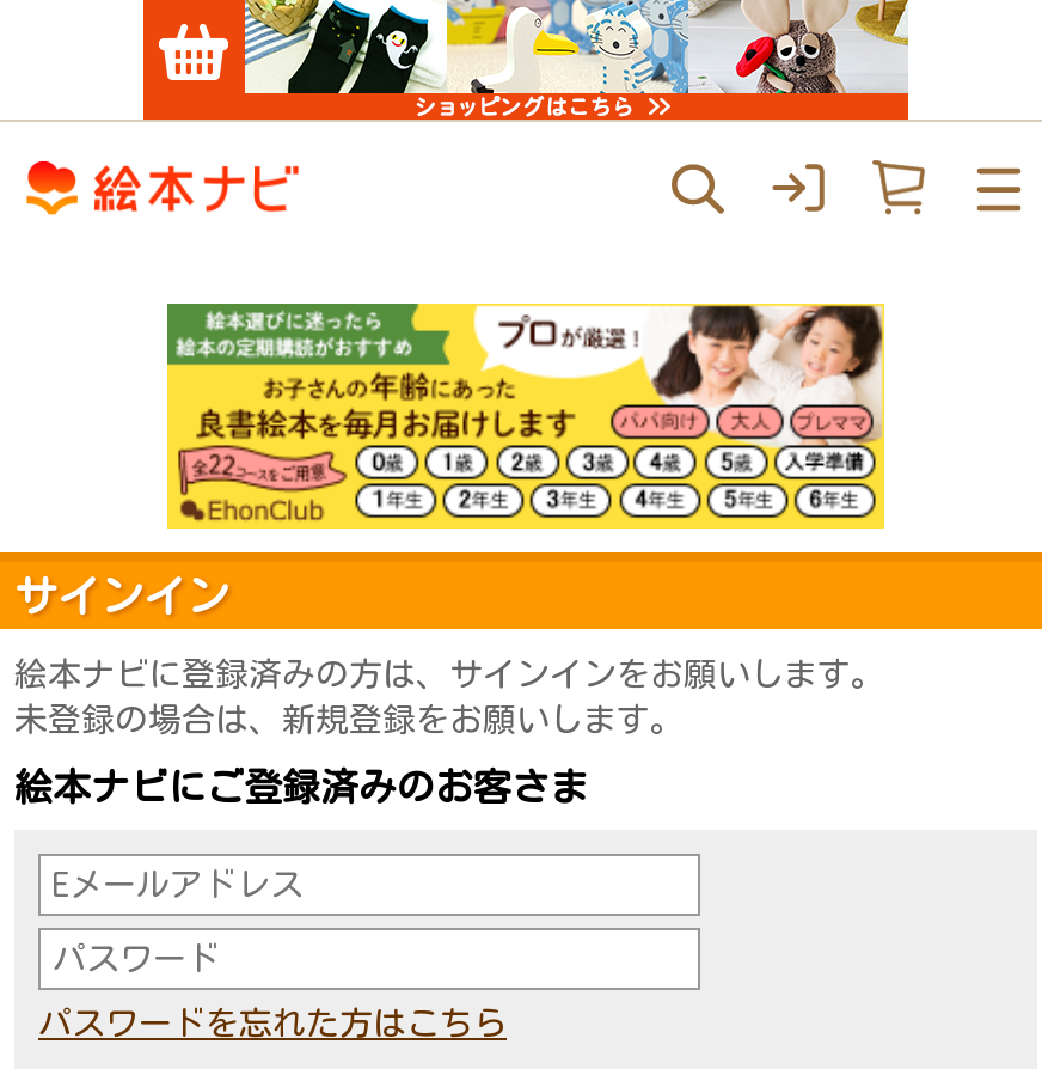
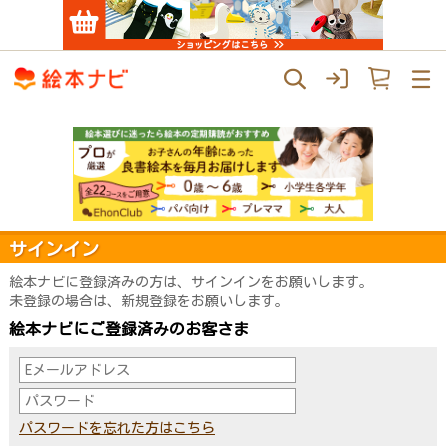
[165,301,887,521] [image] -> [72,126,374,218] [image]

